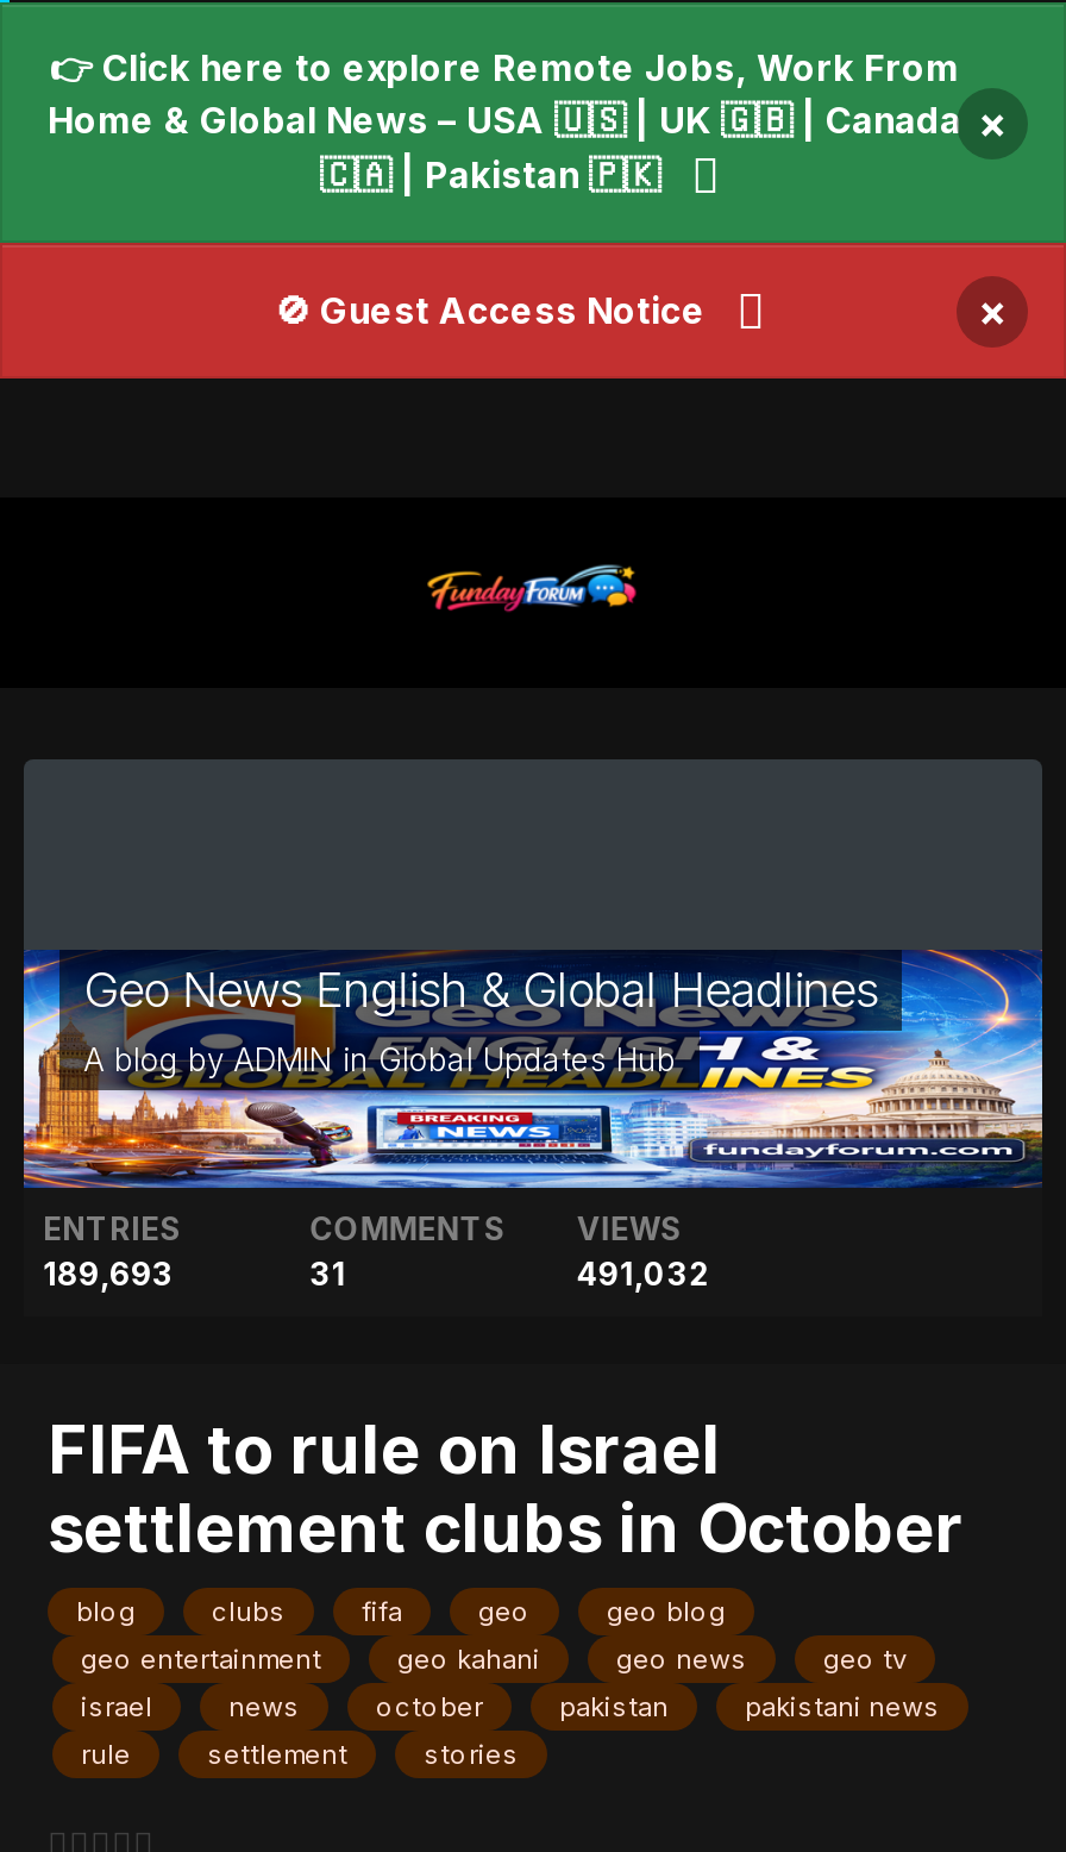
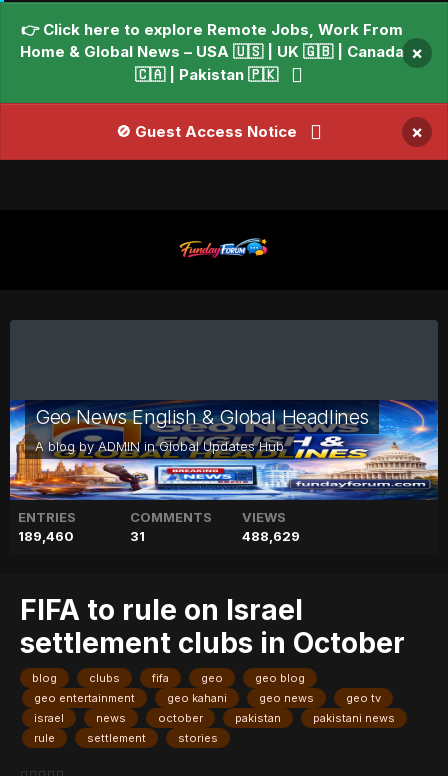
[43,1255,174,1293] 189,693 -> [18,528,74,544] 189,460
[577,1255,710,1293] 491,032 -> [242,528,300,544] 488,629

